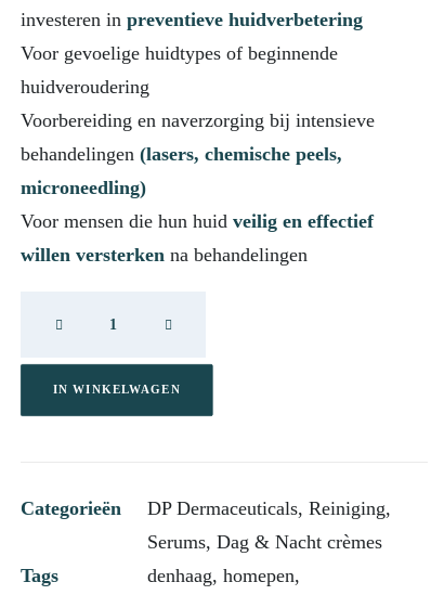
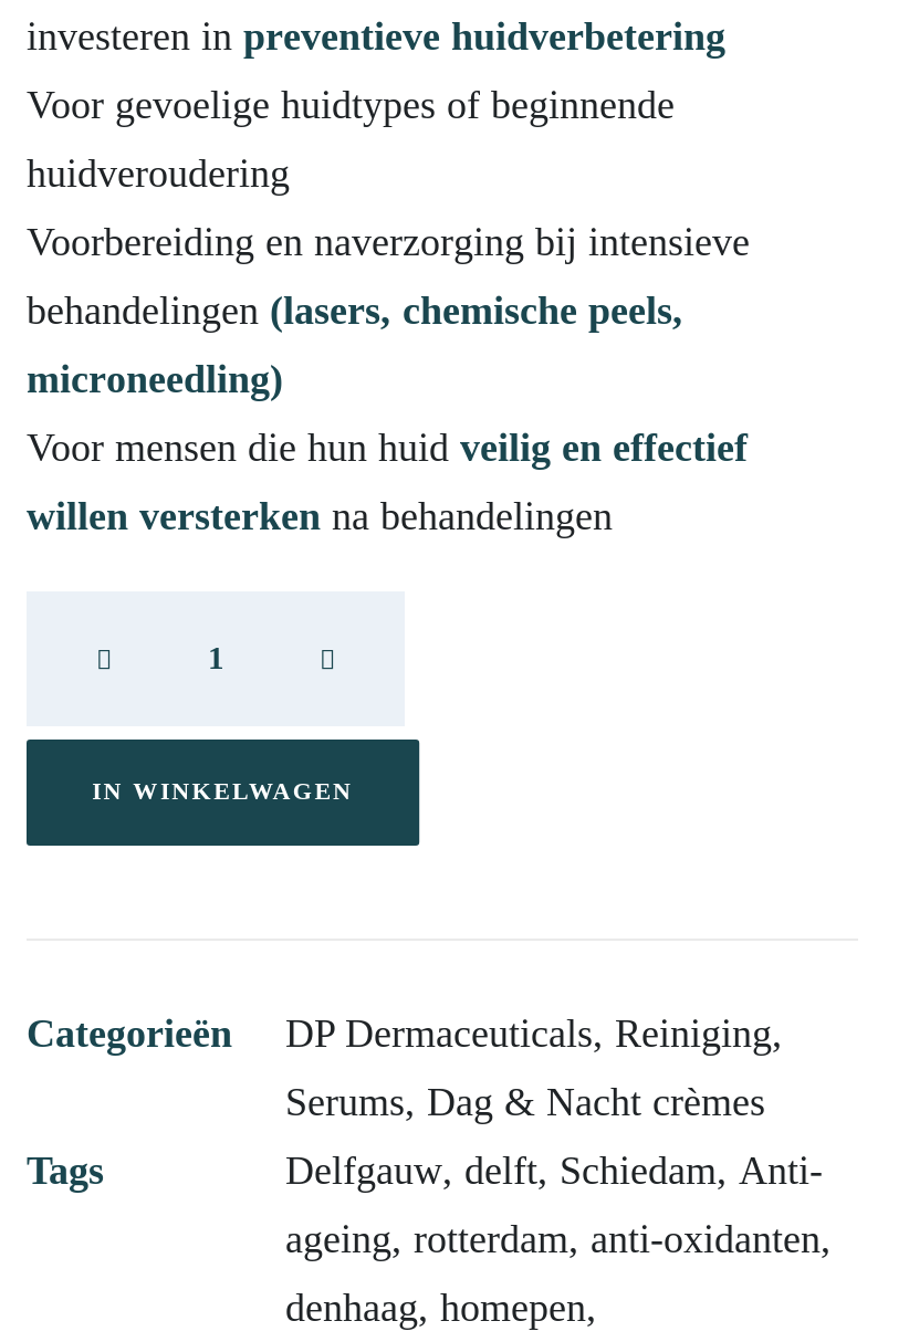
none -> [285,1149,832,1261] Delfgauw, delft, Schiedam, Anti- | ageing, rotterdam, anti-oxidanten,

